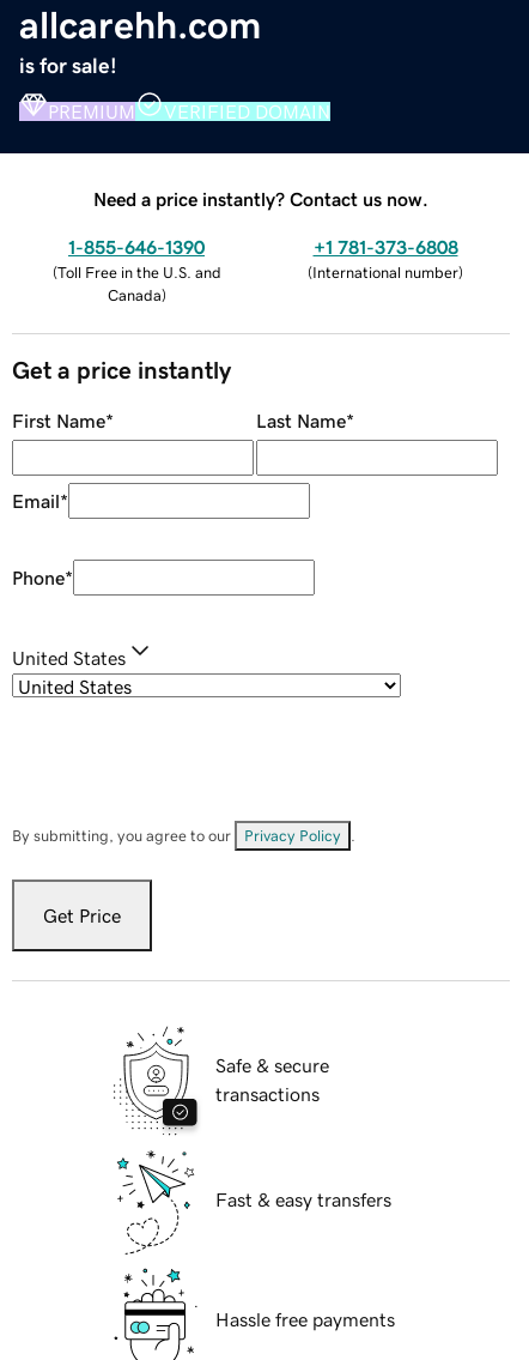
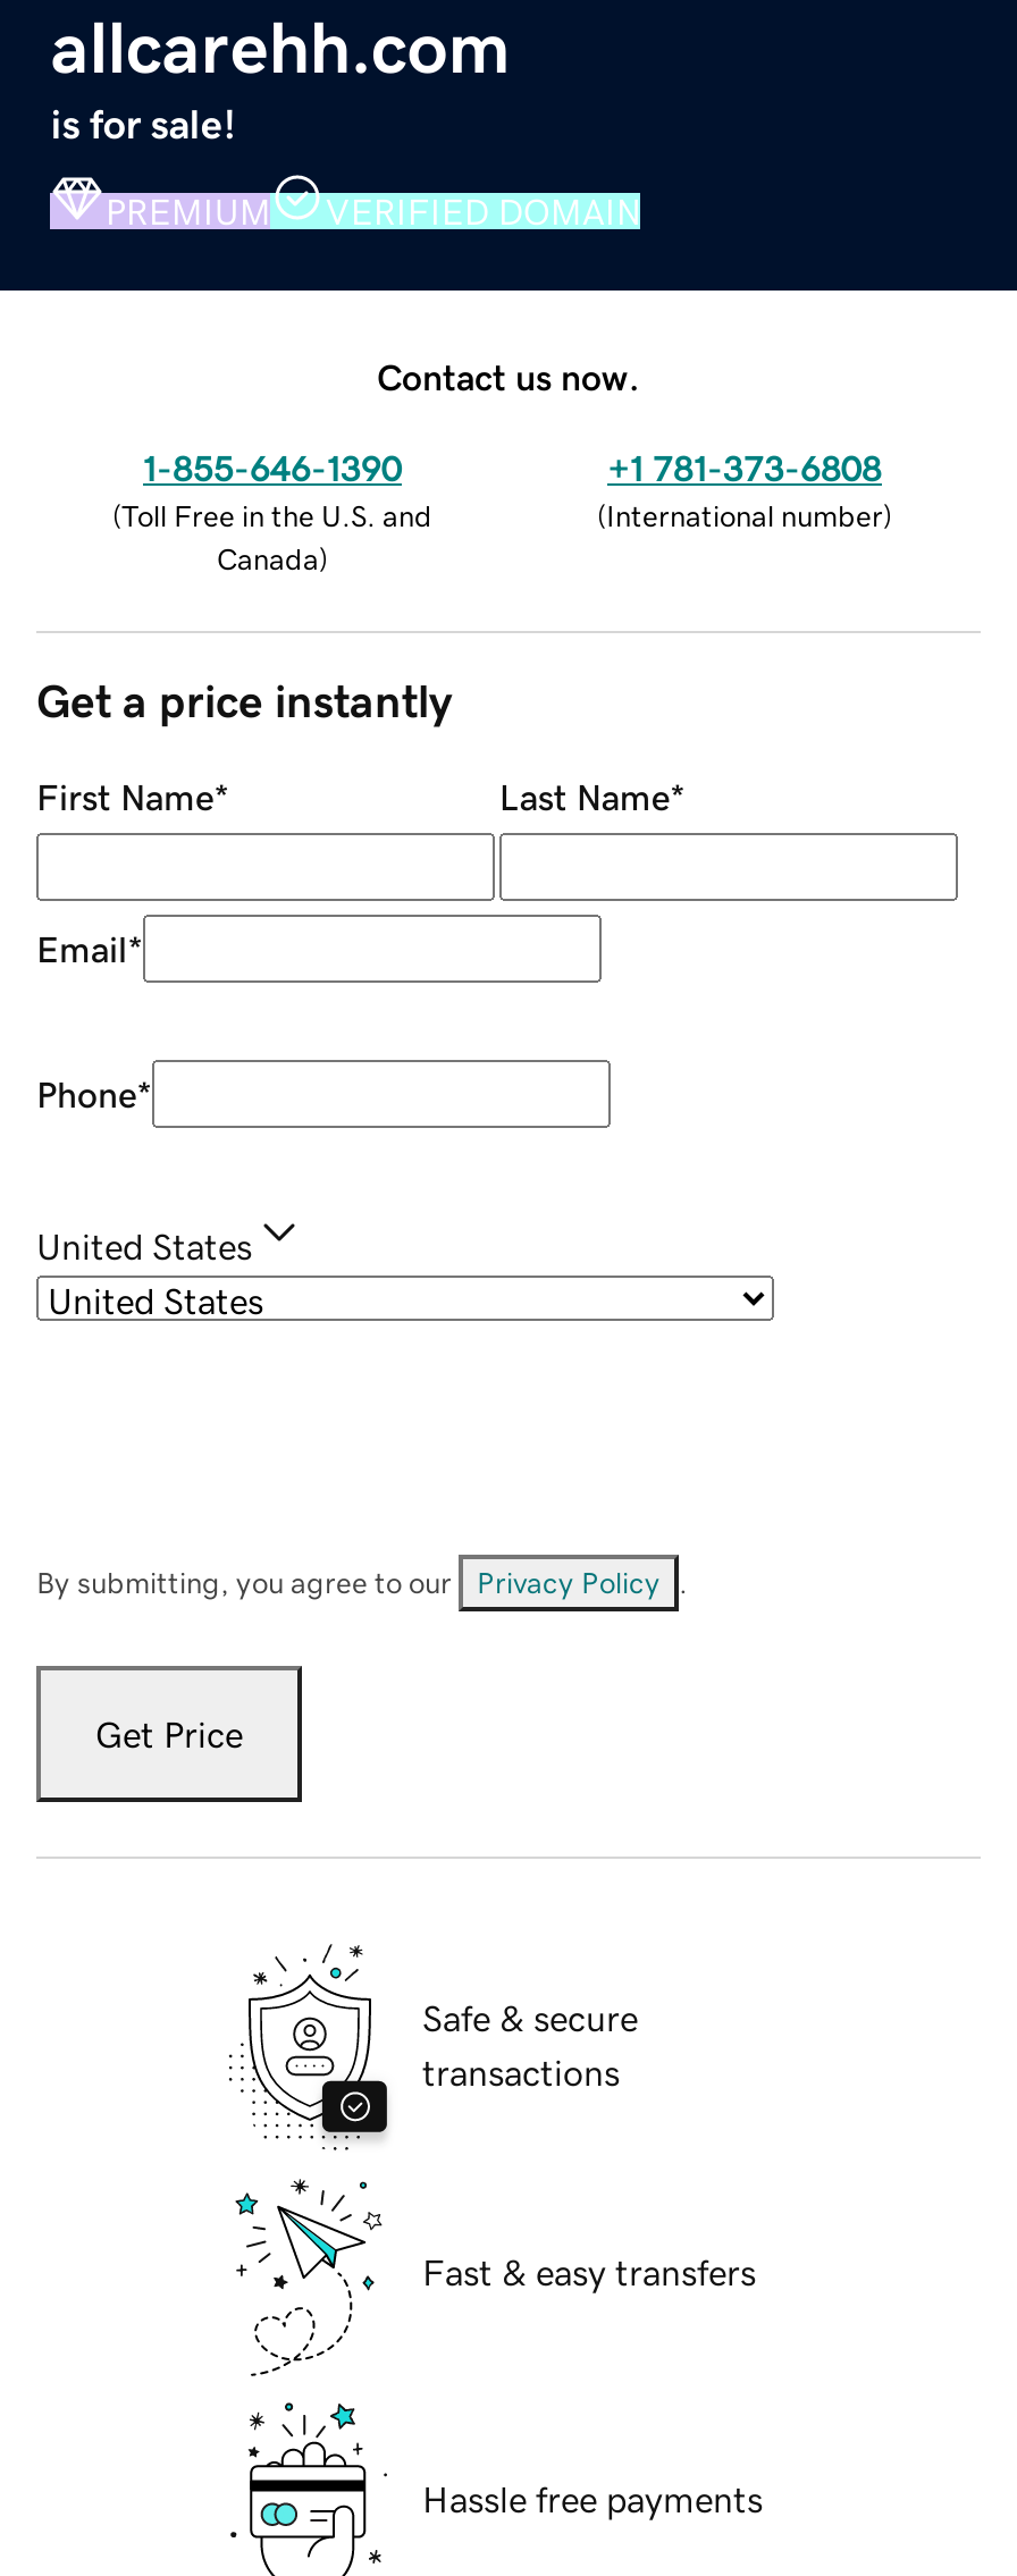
[93,189,428,208] Need a price instantly? Contact us now. -> [377,358,640,394] Contact us now.

